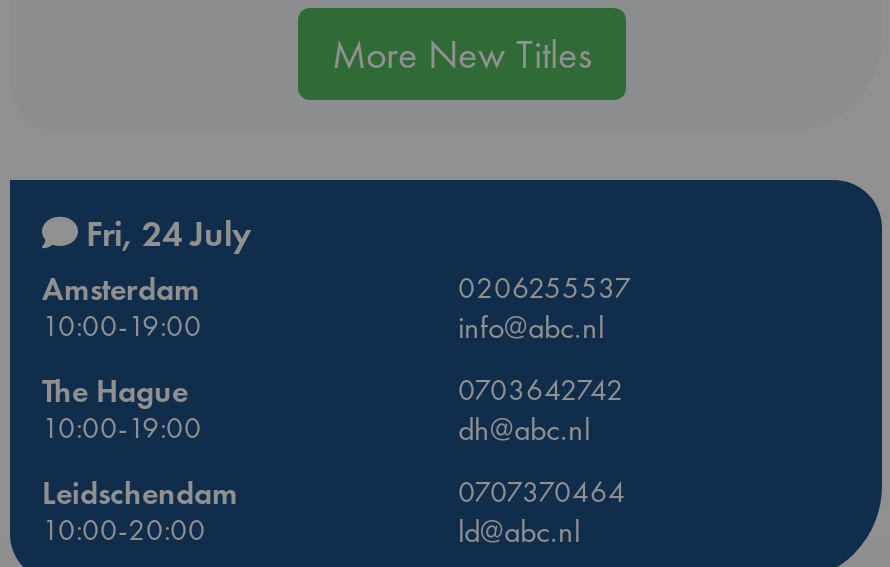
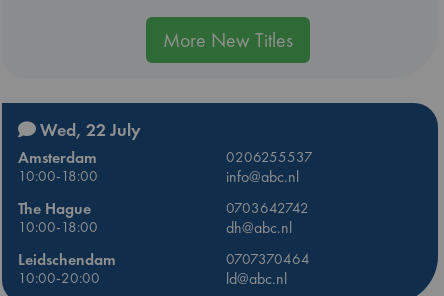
[78,211,252,257] Fri, 24 July -> [36,118,141,141] Wed, 22 July
[42,307,202,347] 10:00-19:00 -> [18,166,98,186] 10:00-18:00
[42,409,202,449] 10:00-19:00 -> [18,217,98,237] 10:00-18:00

